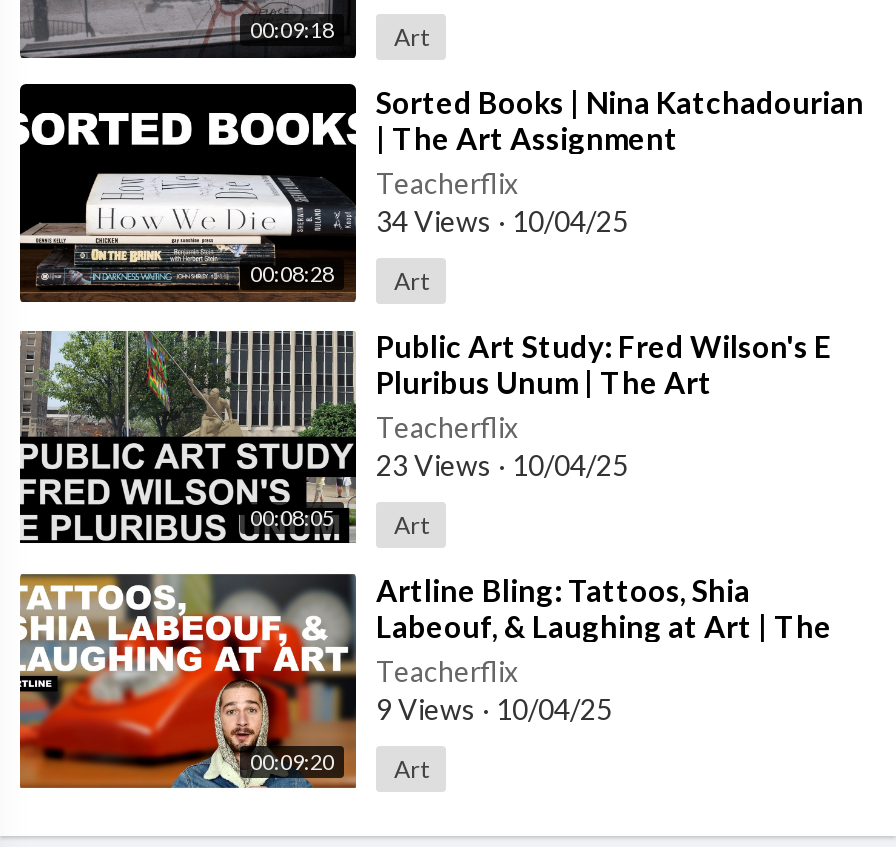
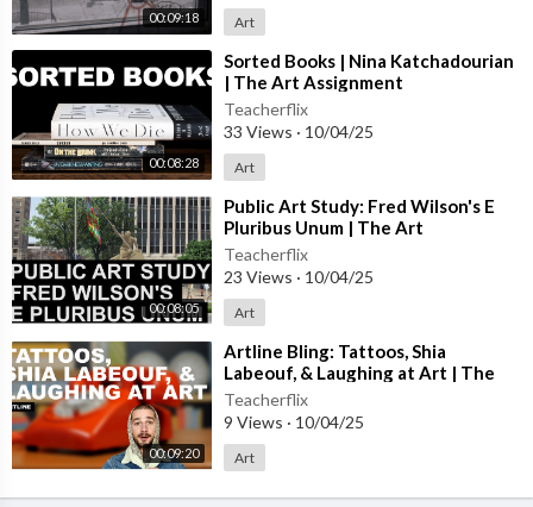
[376,204,628,238] 34 Views · 10/04/25 -> [224,121,374,141] 33 Views · 10/04/25

